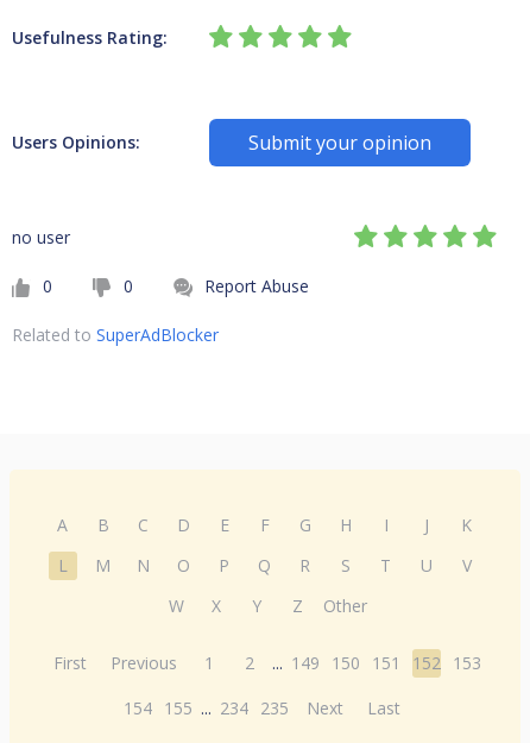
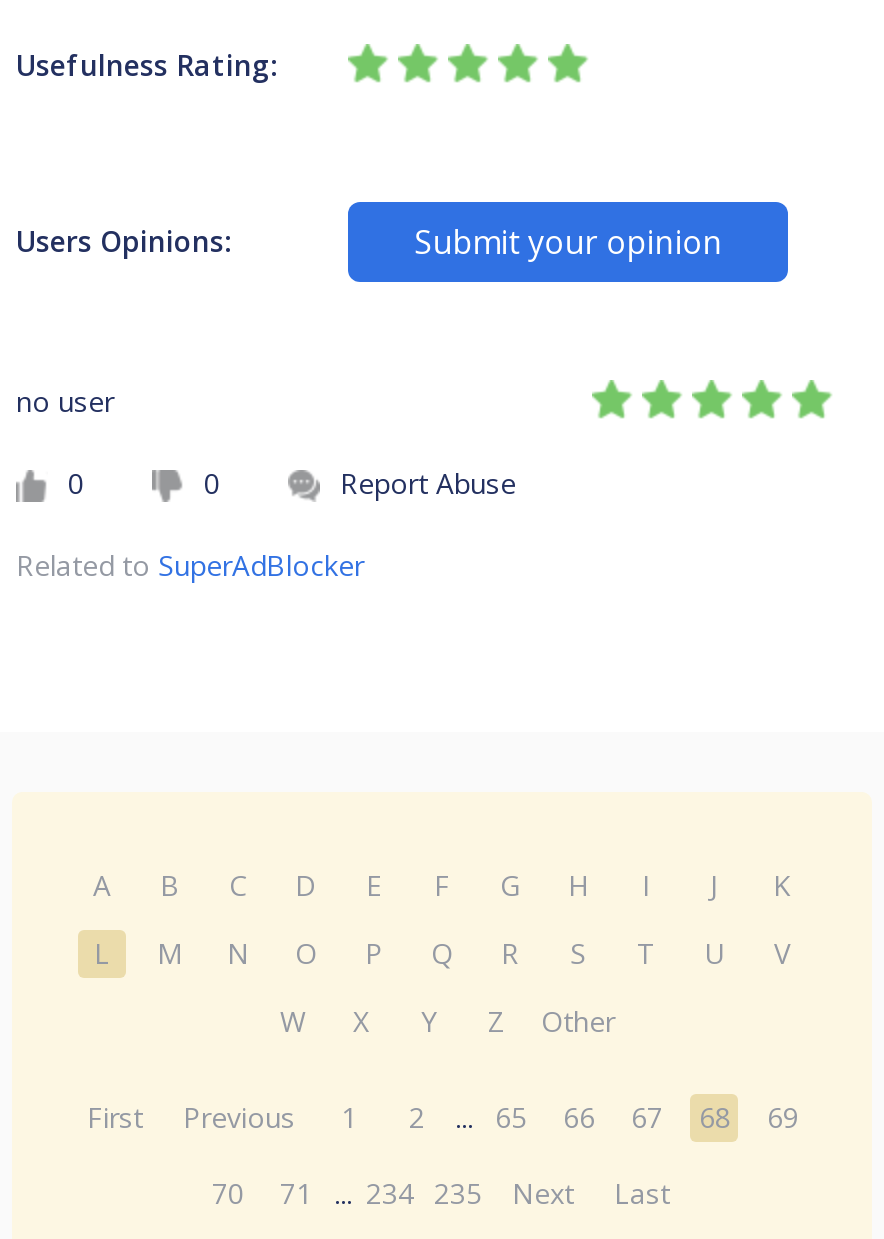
[245,651,482,674] 2 ... 149 150 151 152 153 -> [409,1098,799,1136] 2 ... 65 | 66 | 67 | 68 | 69
[124,697,289,719] 154 155 ... 234 235 -> [212,1174,482,1212] 70 | 71 ... 234 235

